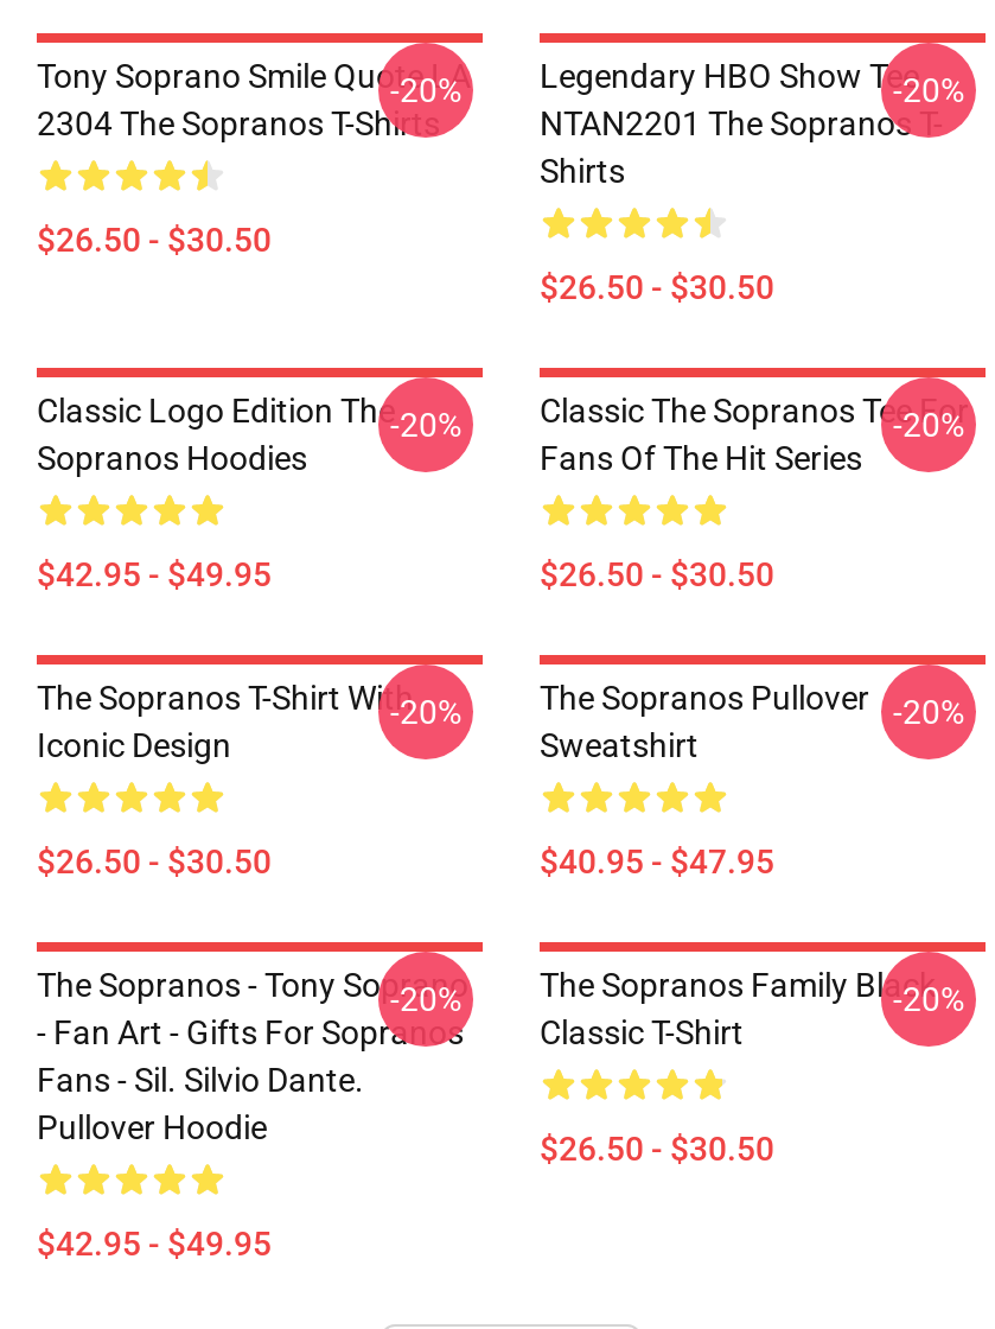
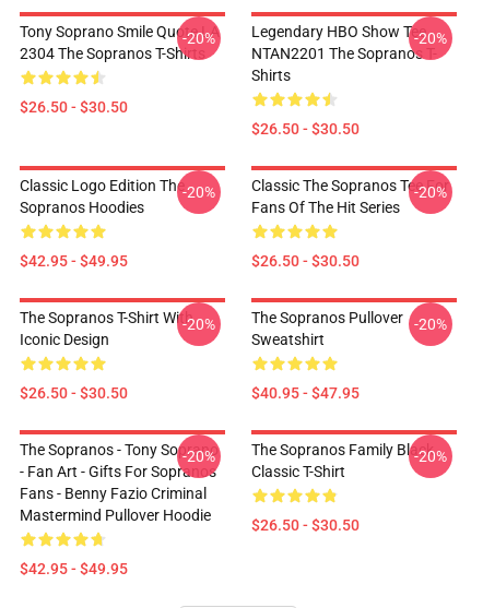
[37,1061,364,1146] Fans - Sil. Silvio Dante. | Pullover Hoodie -> [20,485,211,524] Fans - Benny Fazio Criminal | Mastermind Pullover Hoodie

